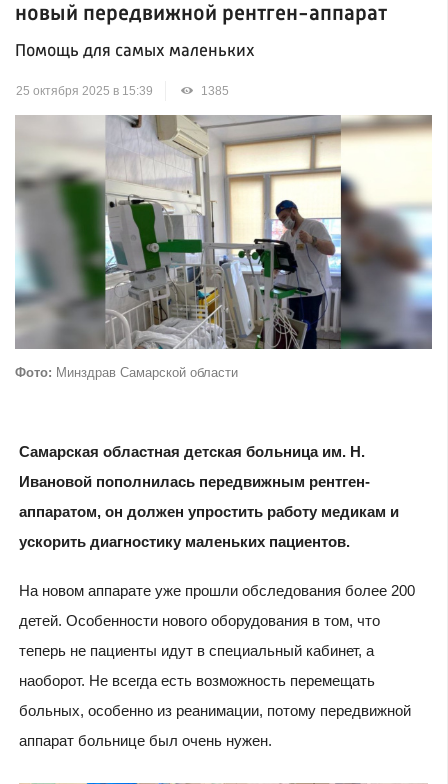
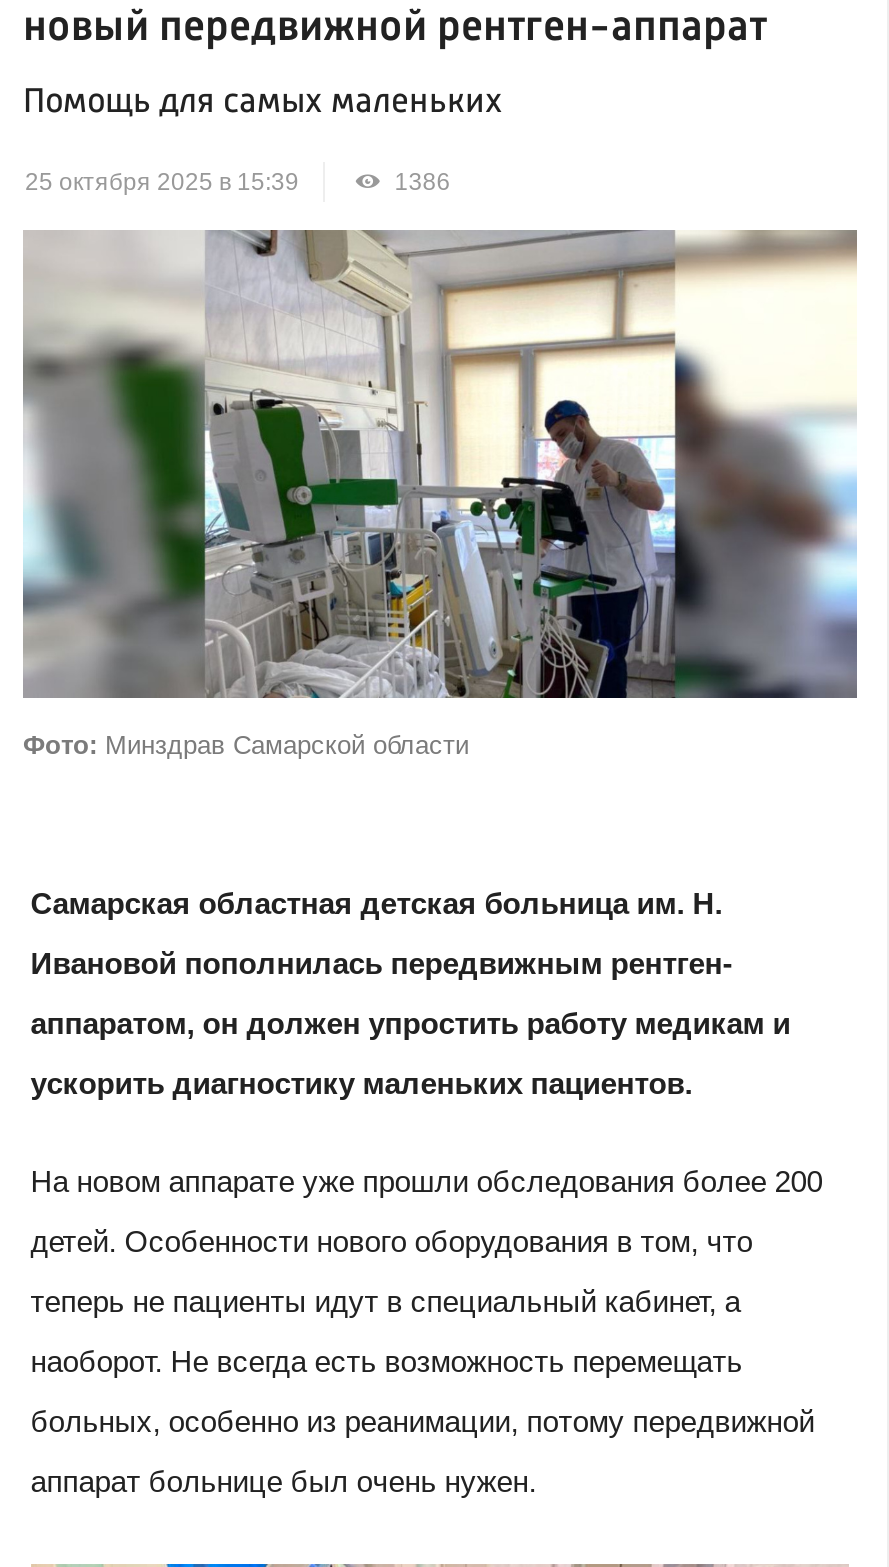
[198,84,229,98] 1385 -> [388,169,450,197] 1386

